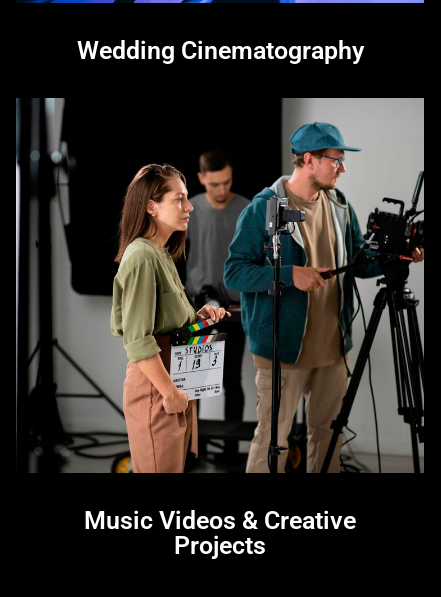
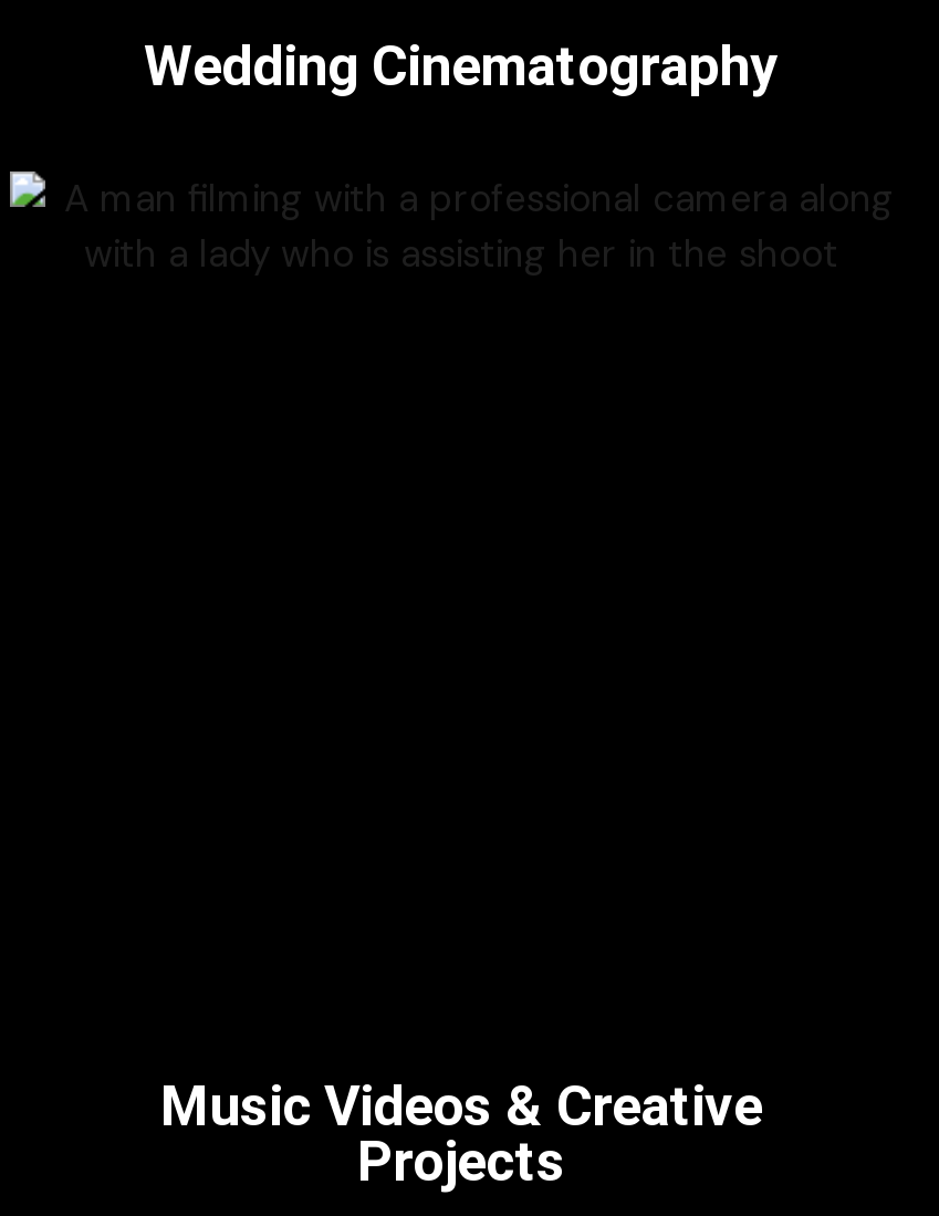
[15,97,425,474] [image] -> none

